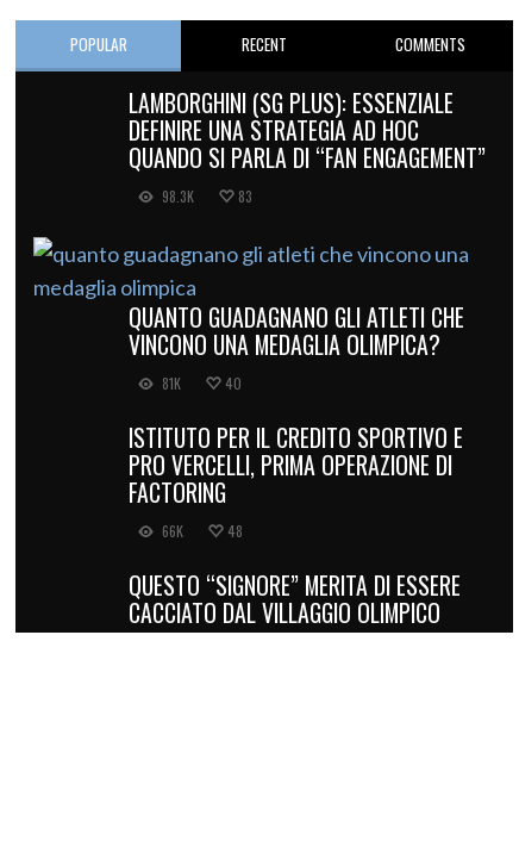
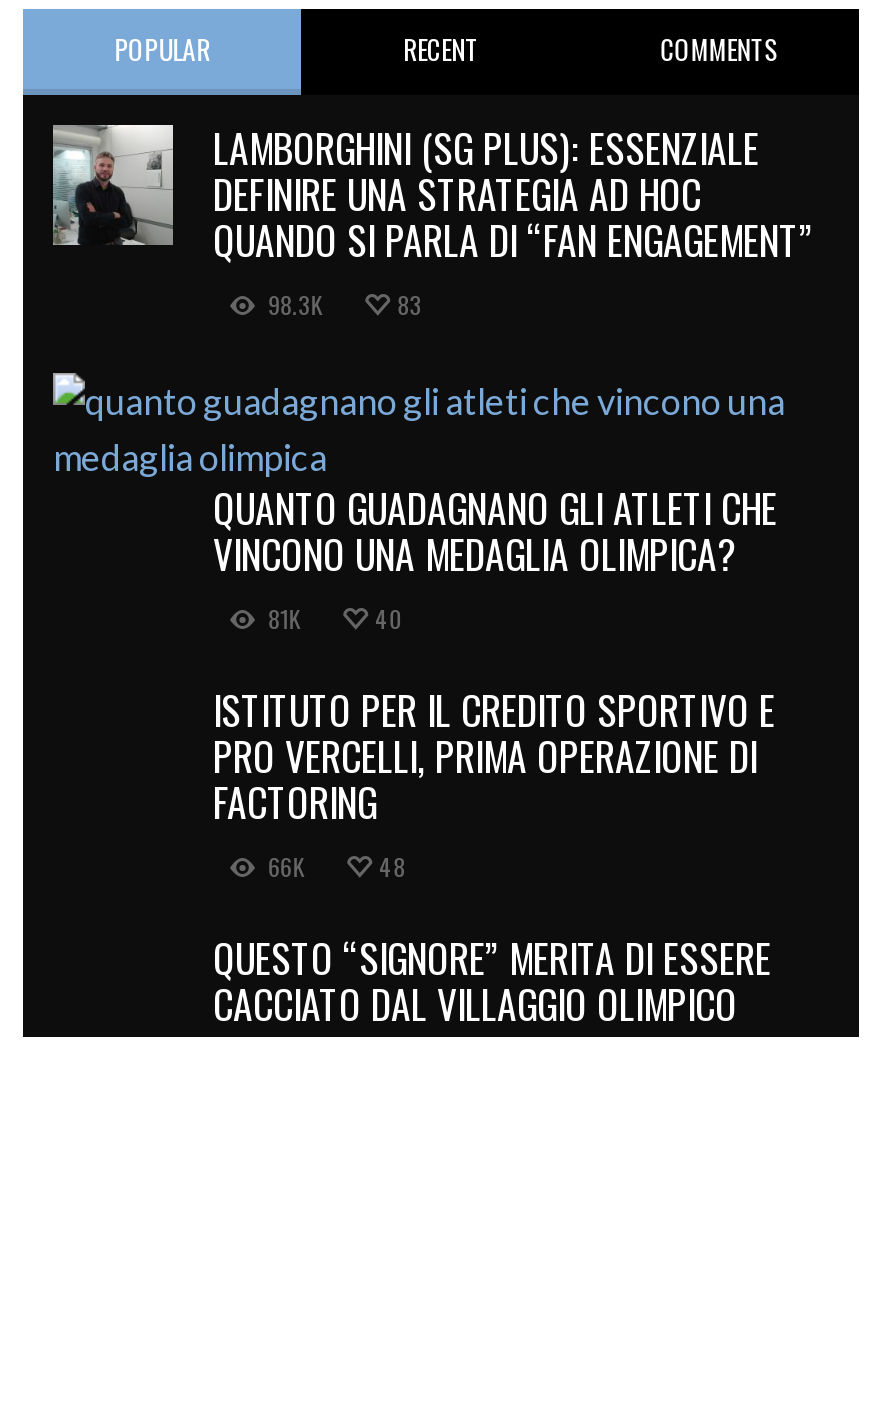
none -> [51,123,175,247] [image]

